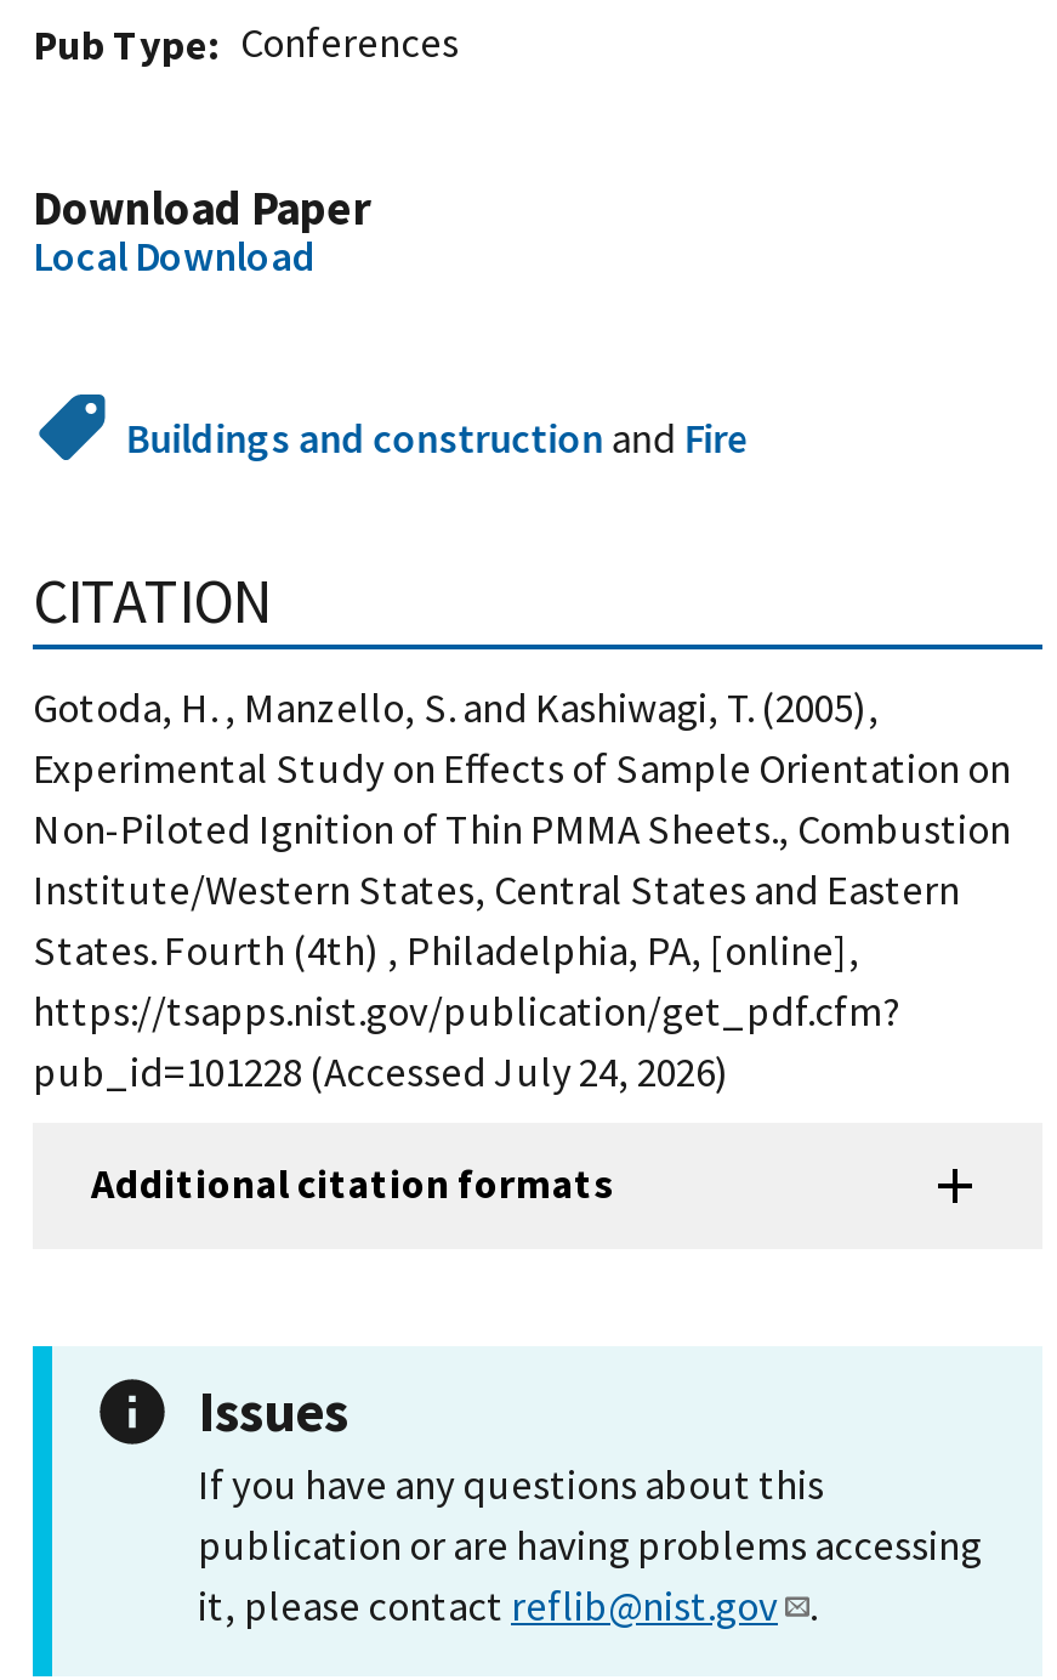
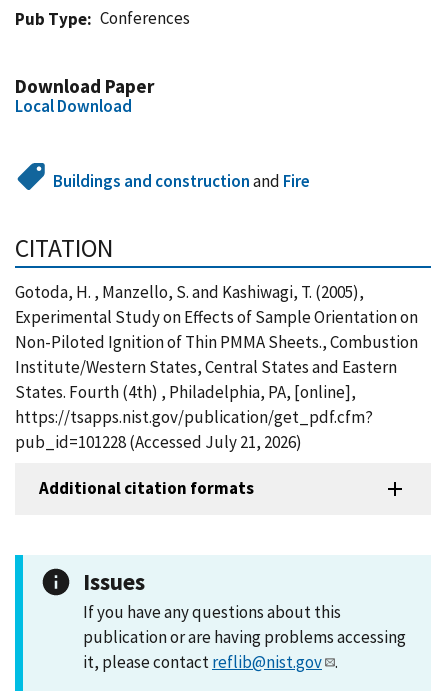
[33,1045,729,1098] pub_id=101228 (Accessed July 24, 2026) -> [15,431,302,453] pub_id=101228 (Accessed July 21, 2026)

